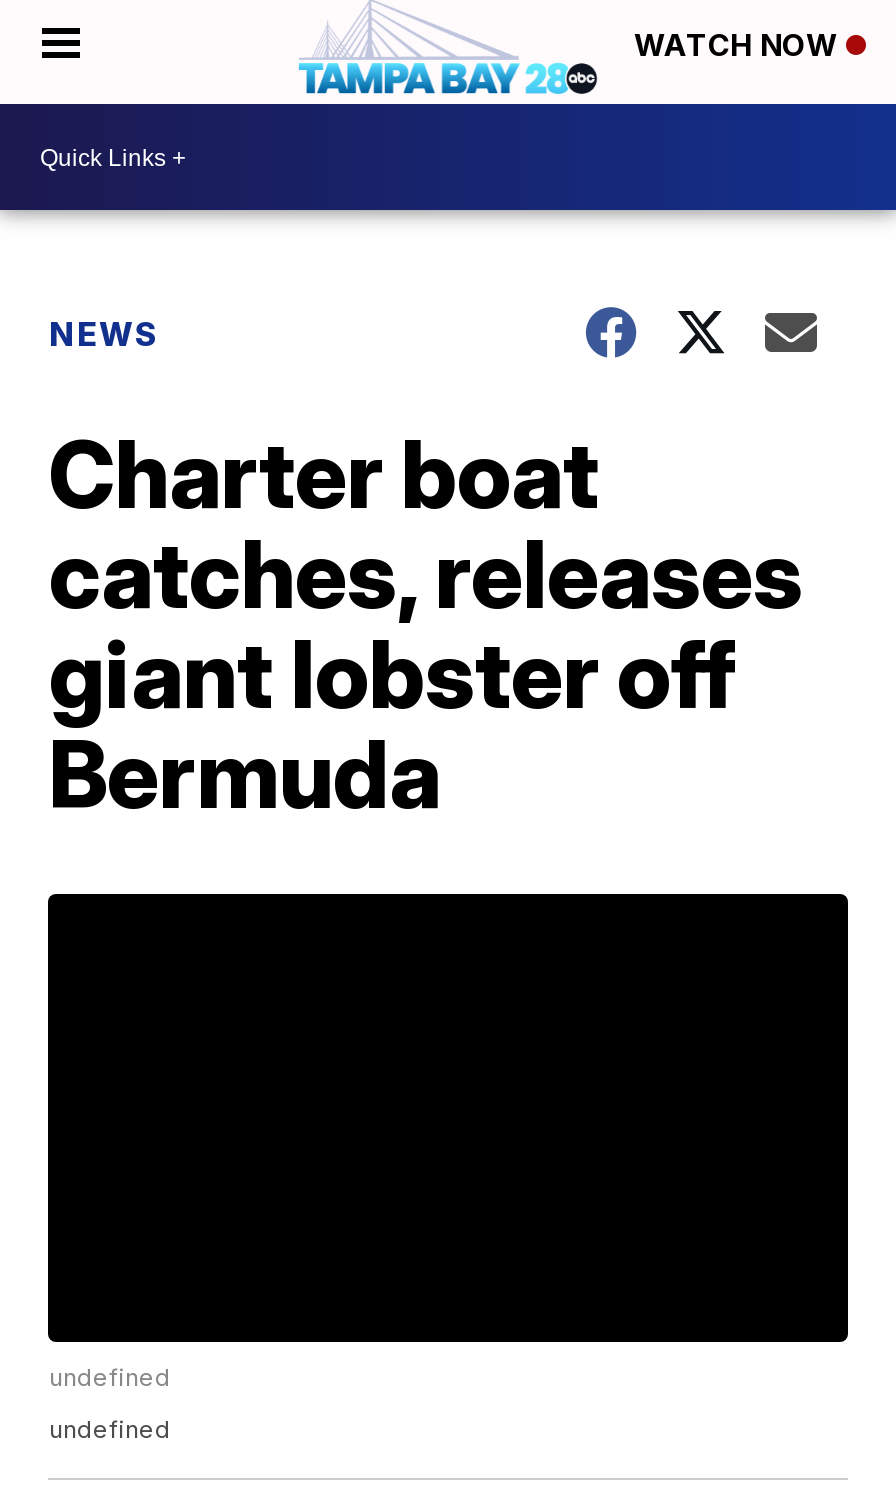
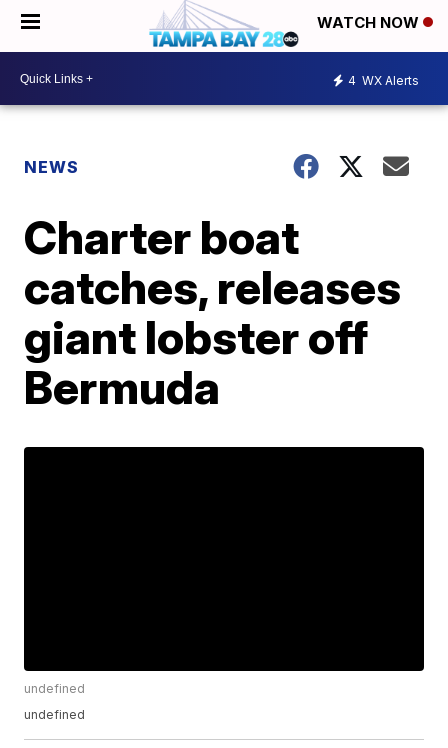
none -> [348,72,419,87] 4 WX Alerts

